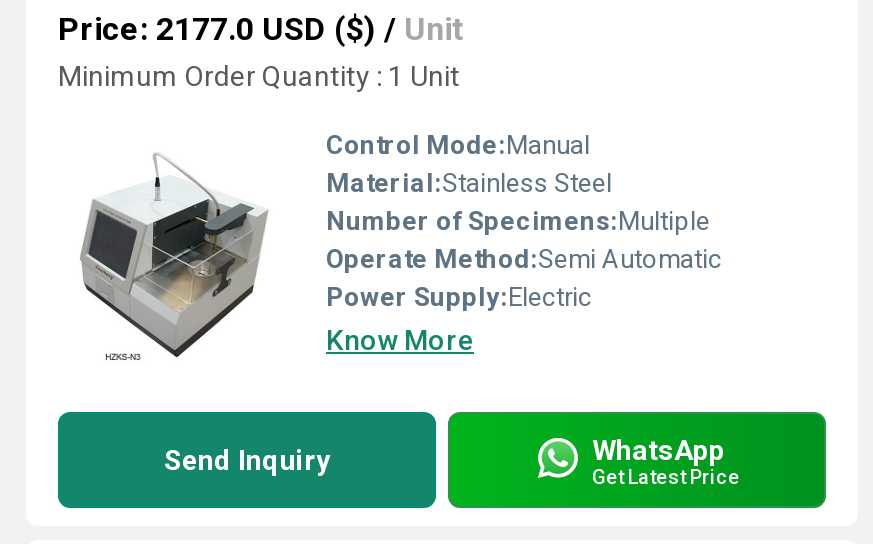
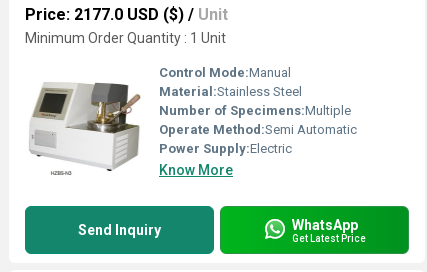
[68,154,288,362] [image] -> [29,78,141,179] [image]

